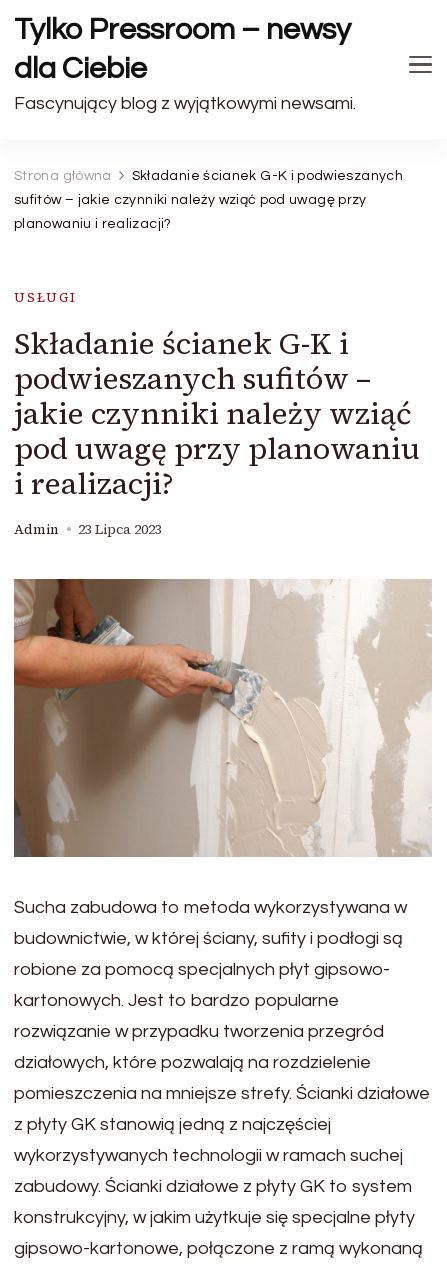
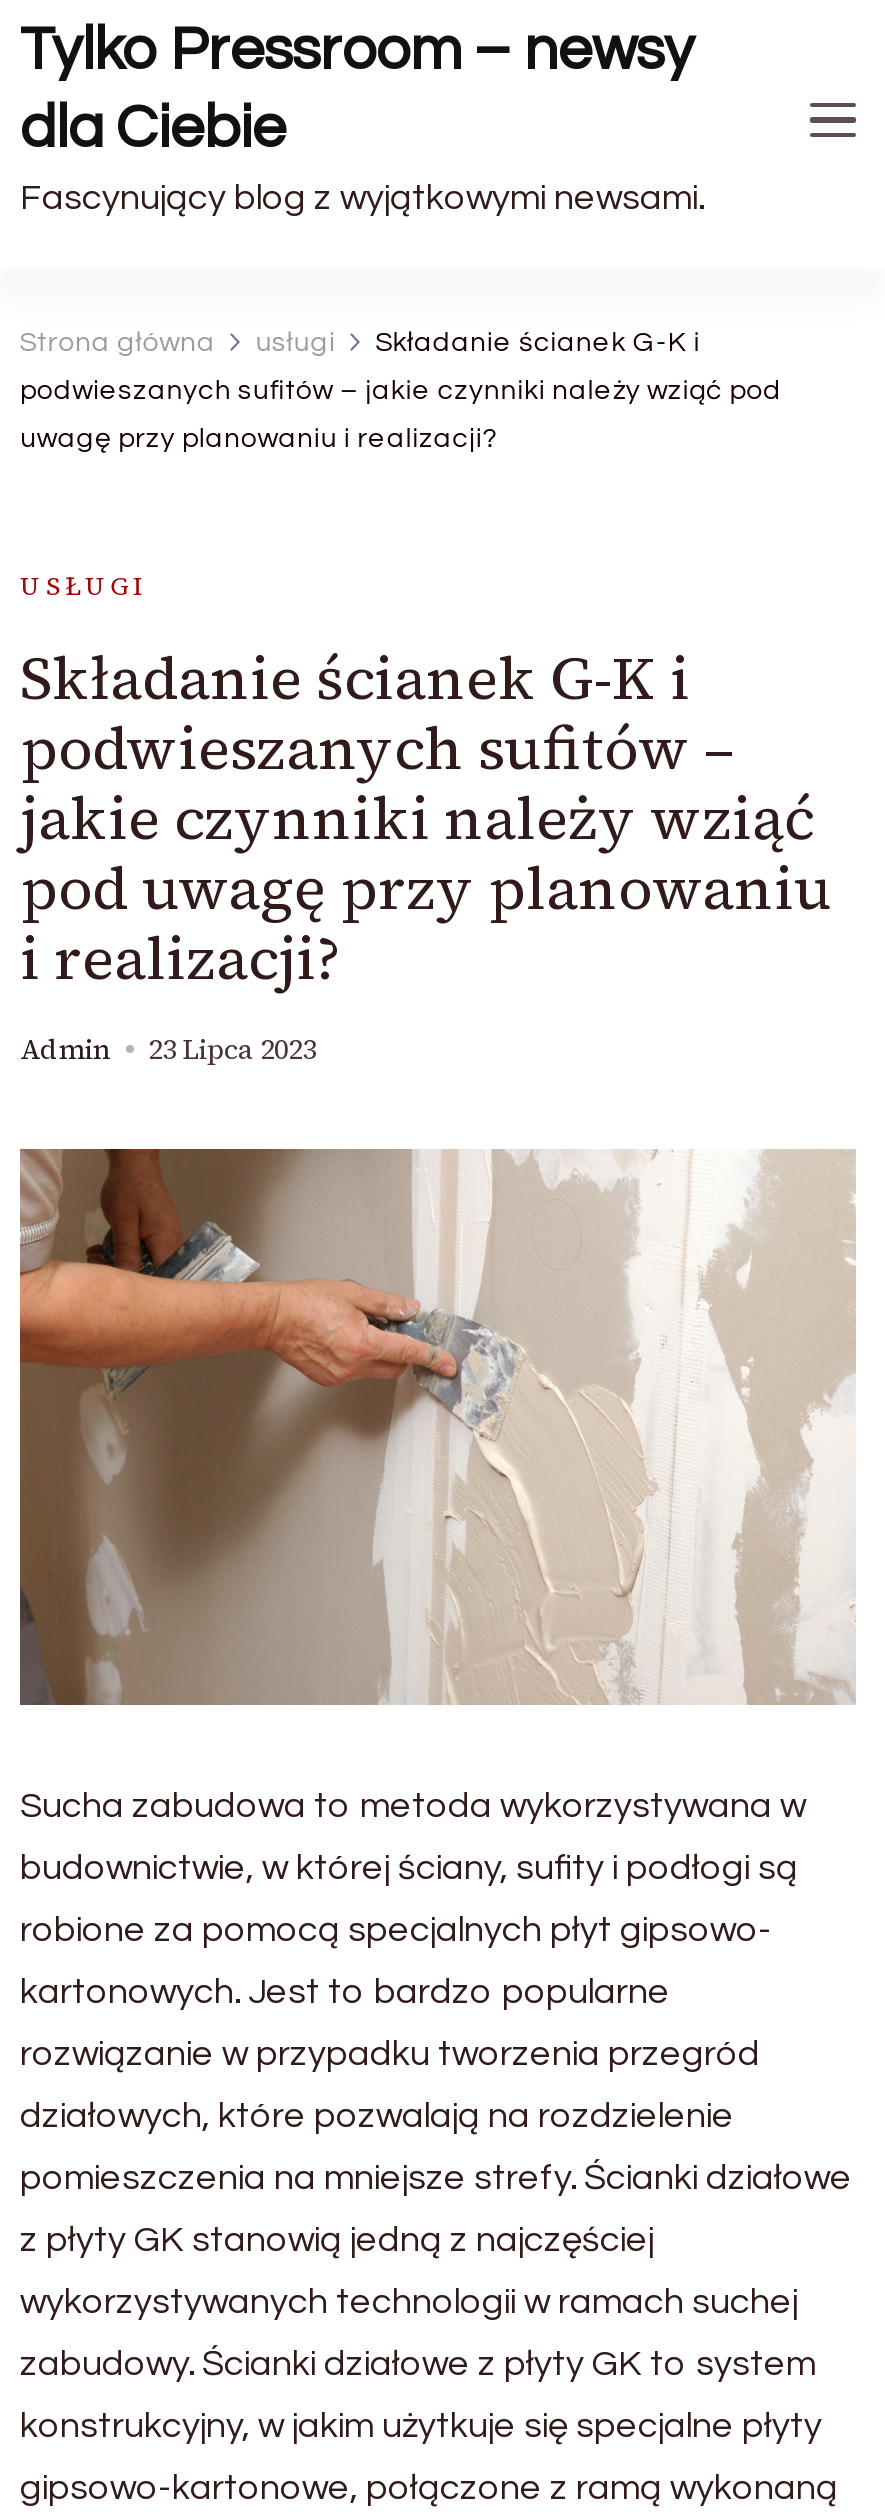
[132,169,403,183] Składanie ścianek G-K i podwieszanych -> [255,329,700,357] usługi | Składanie ścianek G-K i
[14,193,367,207] sufitów – jakie czynniki należy wziąć pod uwagę przy -> [20,377,782,405] podwieszanych sufitów – jakie czynniki należy wziąć pod
[14,217,172,231] planowaniu i realizacji? -> [20,425,497,453] uwagę przy planowaniu i realizacji?

